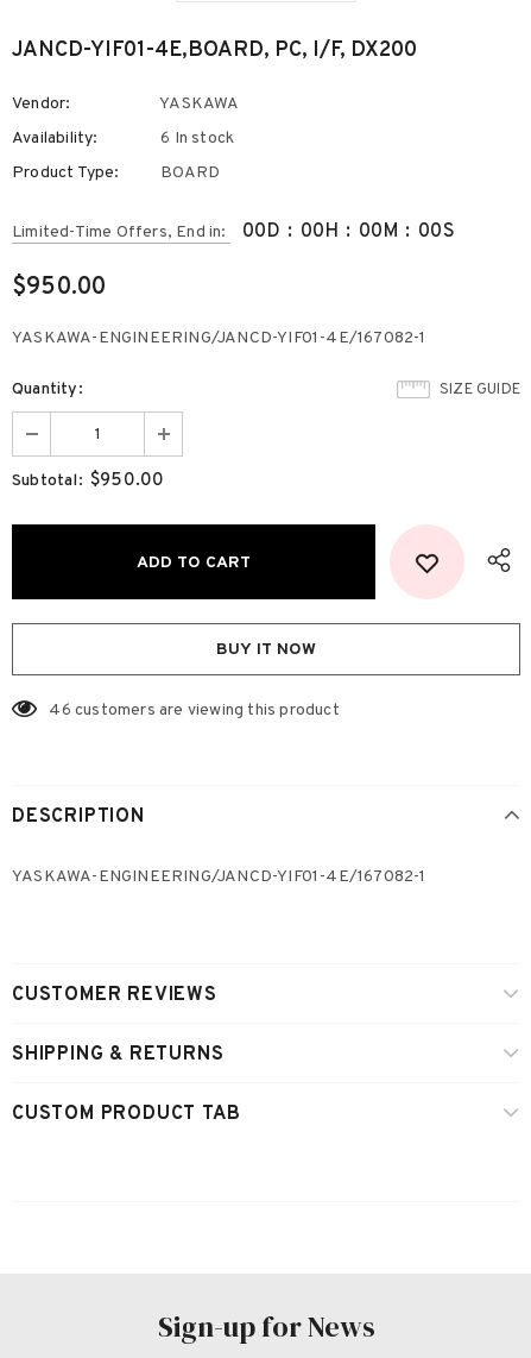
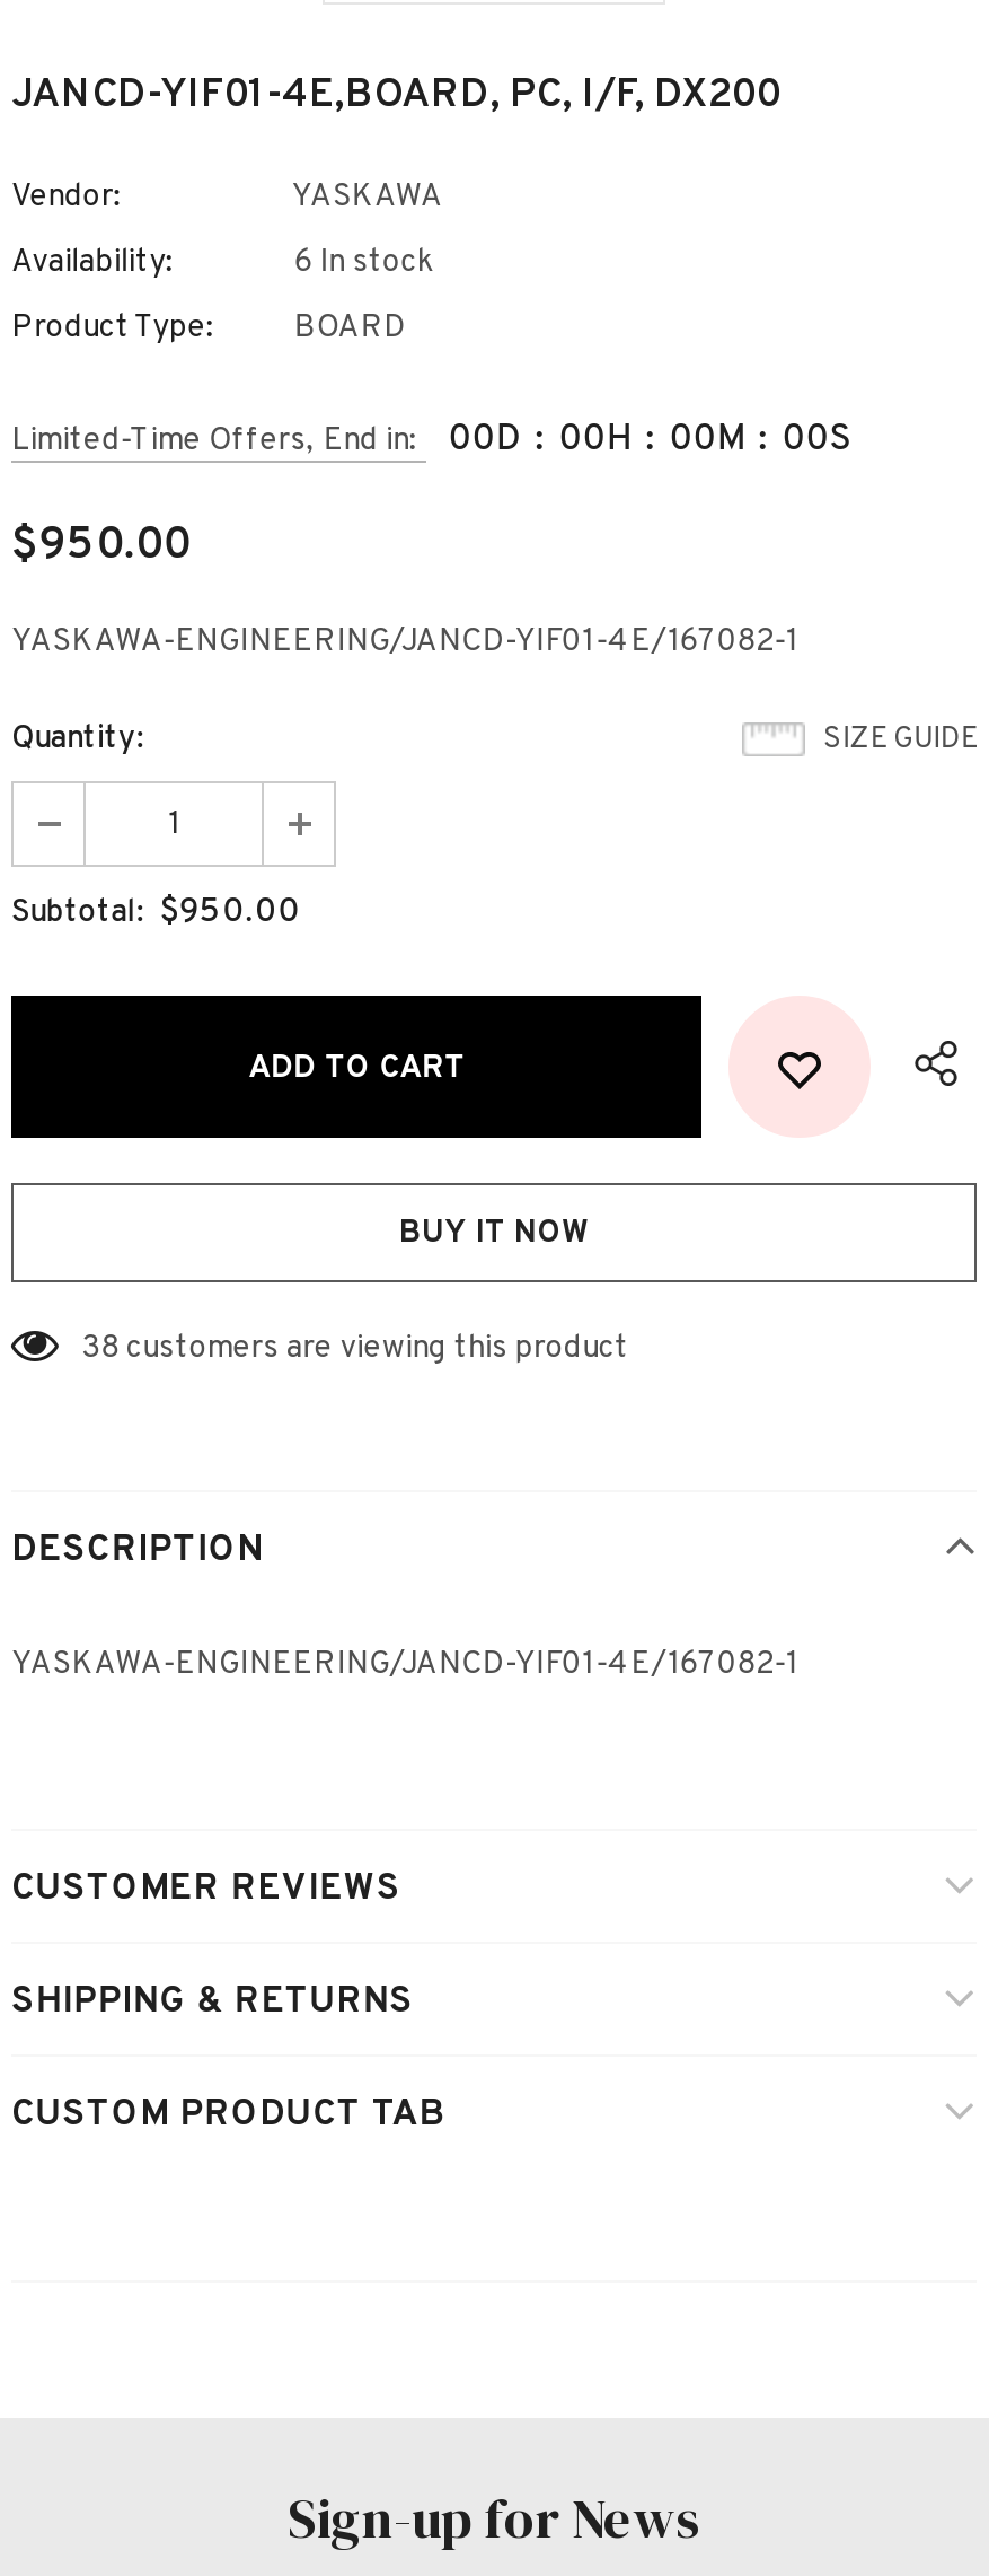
[49,700,340,721] 46 customers are viewing this product -> [82,1330,629,1368] 38 customers are viewing this product

